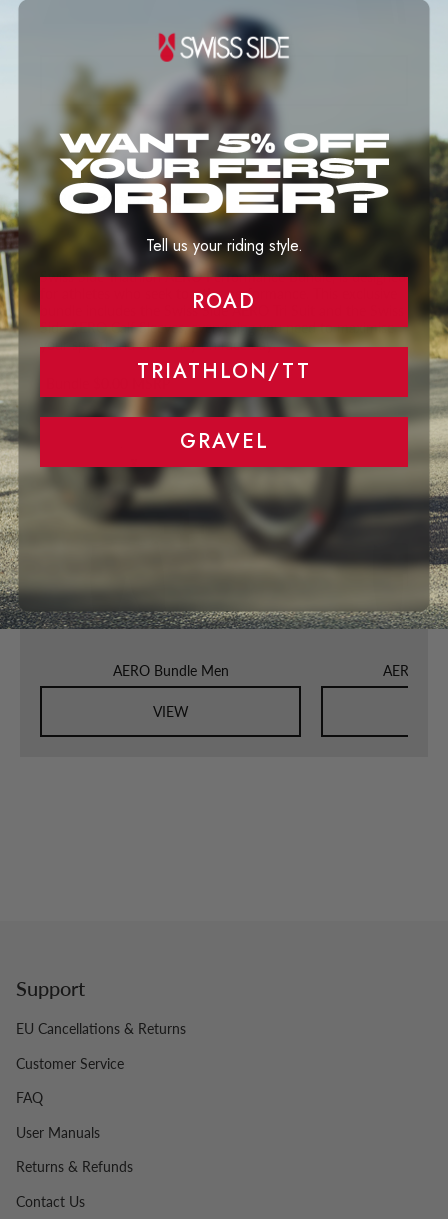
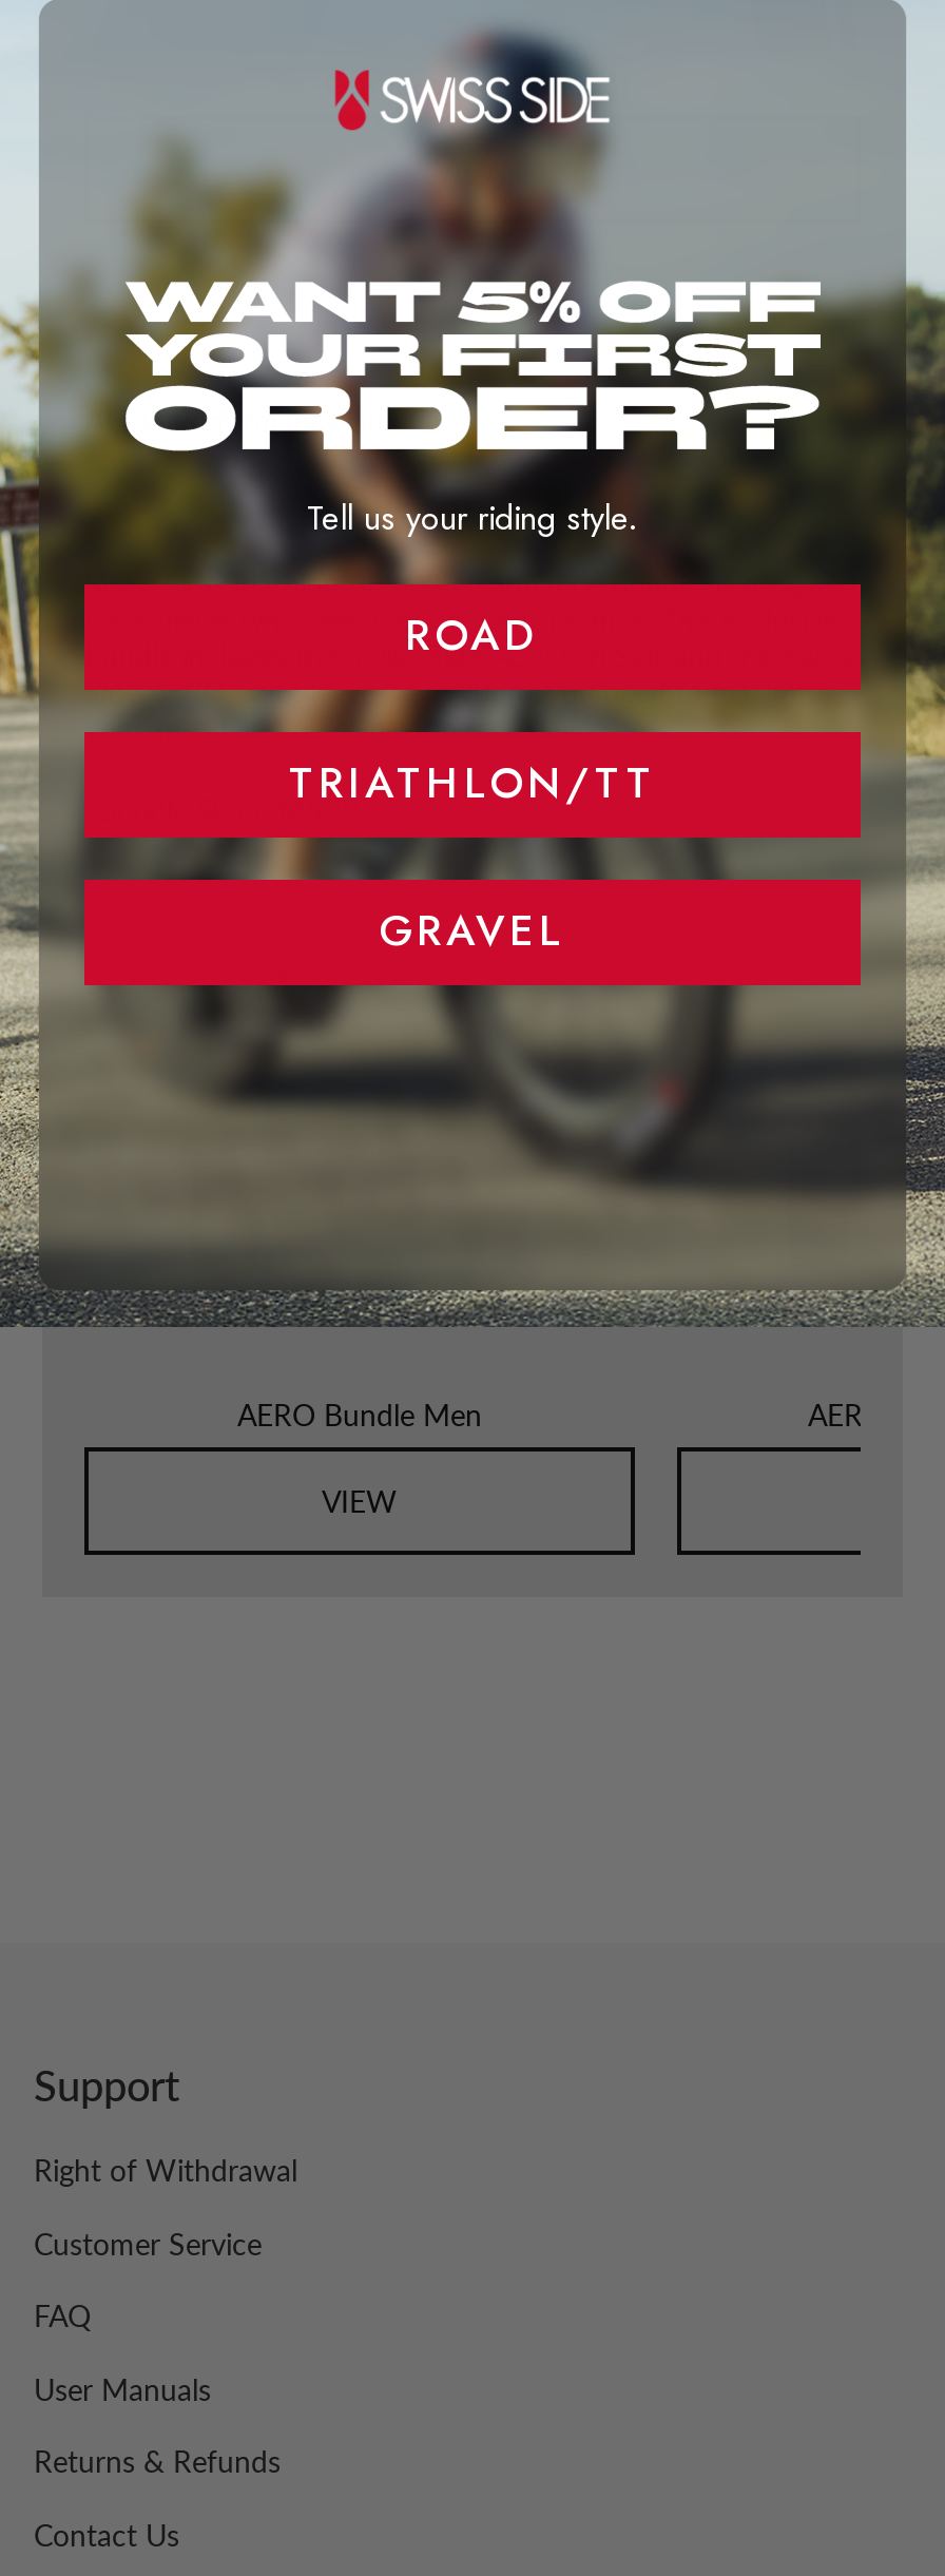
[16,1020,186,1037] EU Cancellations & Returns -> [34,2152,297,2188] Right of Withdrawal

